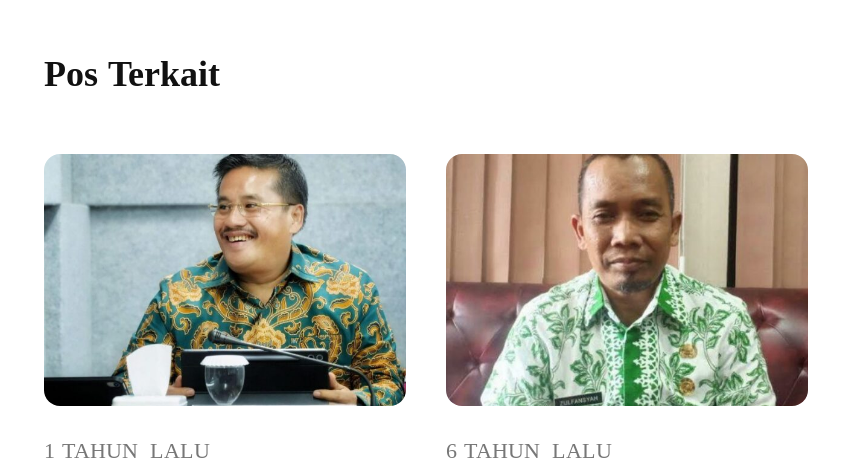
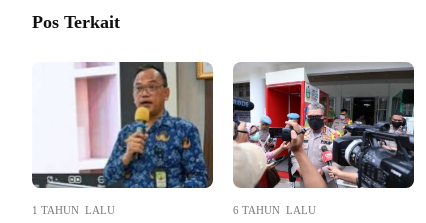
[42,154,406,406] [image] -> [32,61,214,189] [image]
[444,154,810,408] [image] -> [232,62,415,189] [image]

